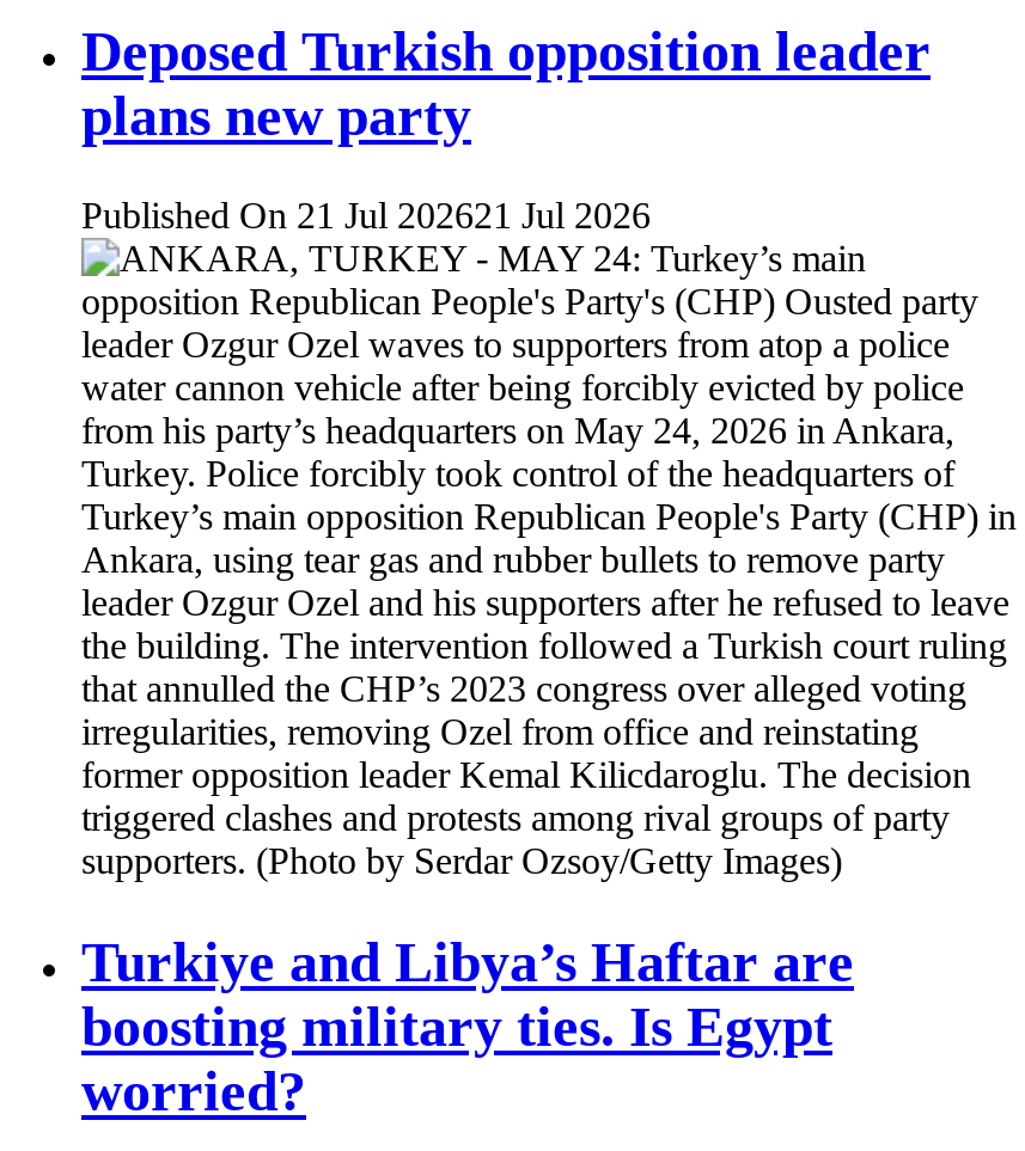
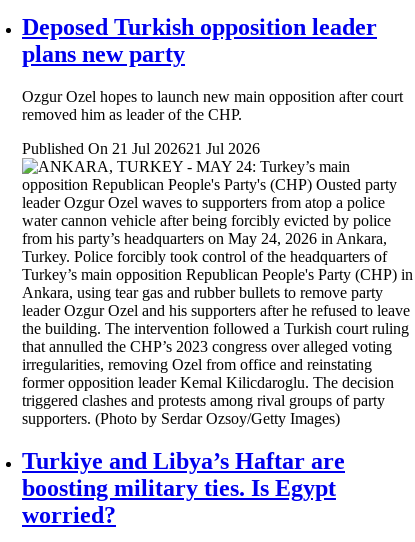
none -> [22,88,403,123] Ozgur Ozel hopes to launch new main opposition after court | removed him as leader of the CHP.

